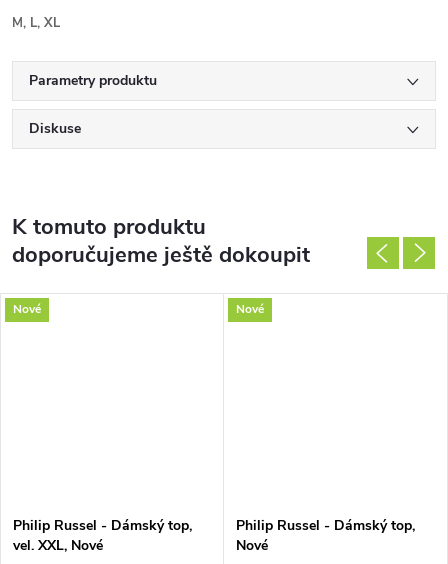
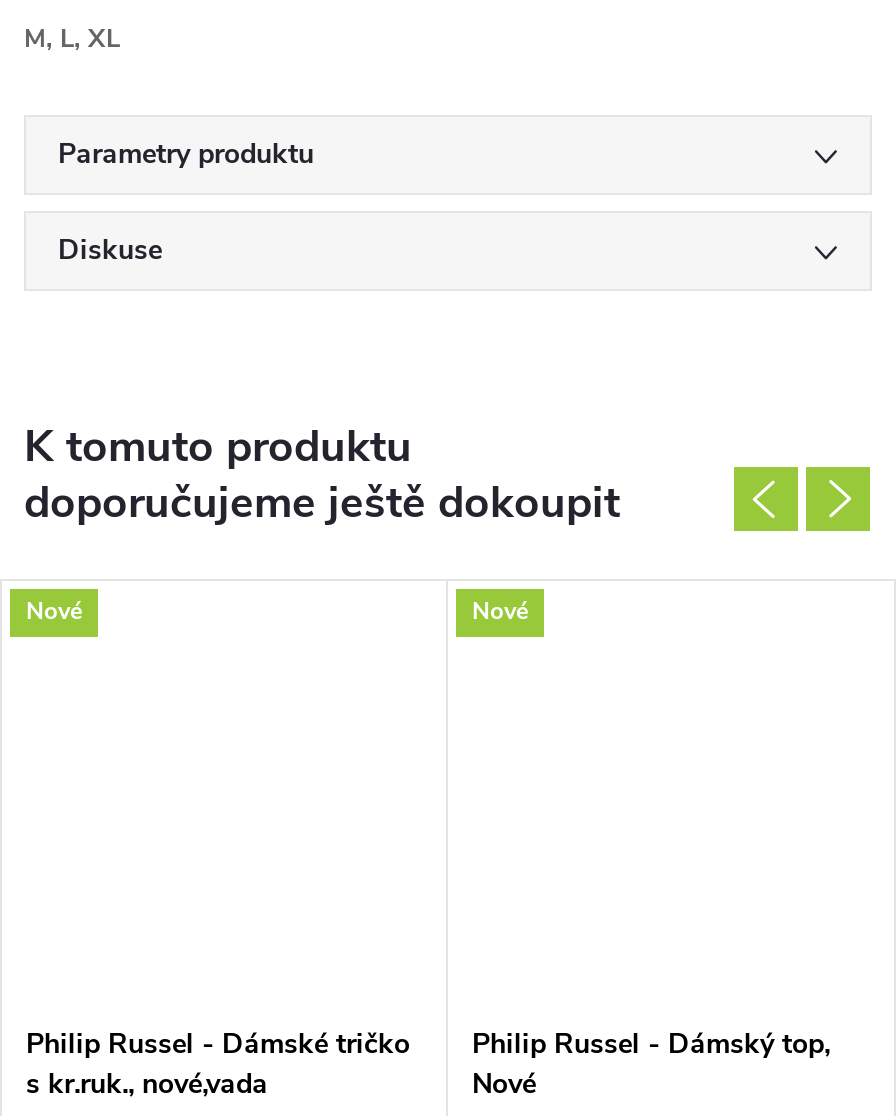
[13,516,192,555] Philip Russel - Dámský top, | vel. XXL, Nové -> [26,1026,410,1104] Philip Russel - Dámské tričko | s kr.ruk., nové,vada

